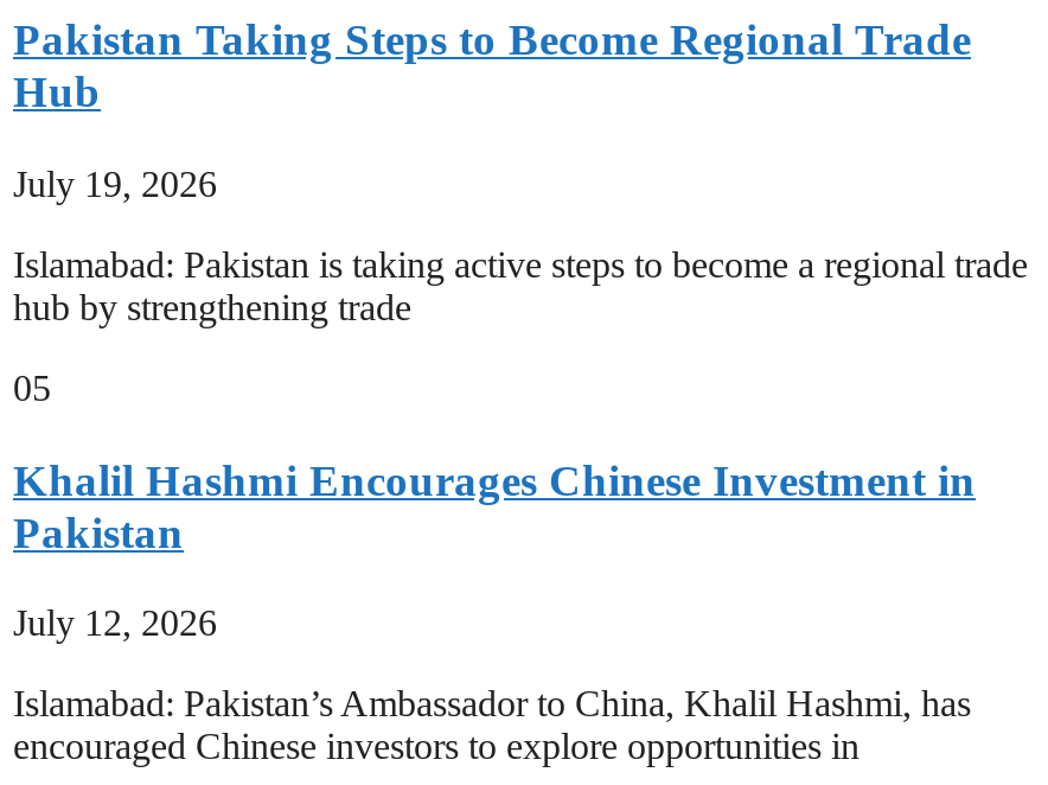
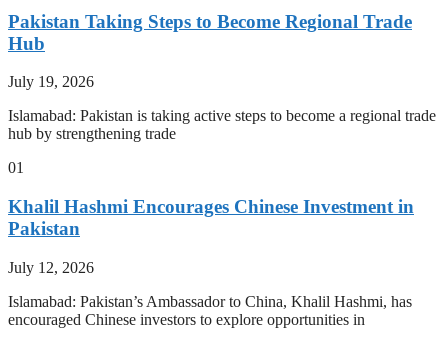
[13,368,51,408] 05 -> [8,159,24,176] 01

